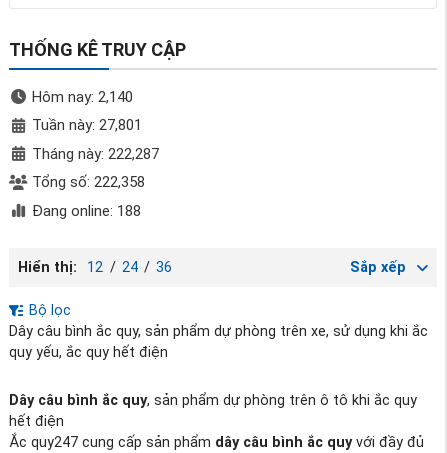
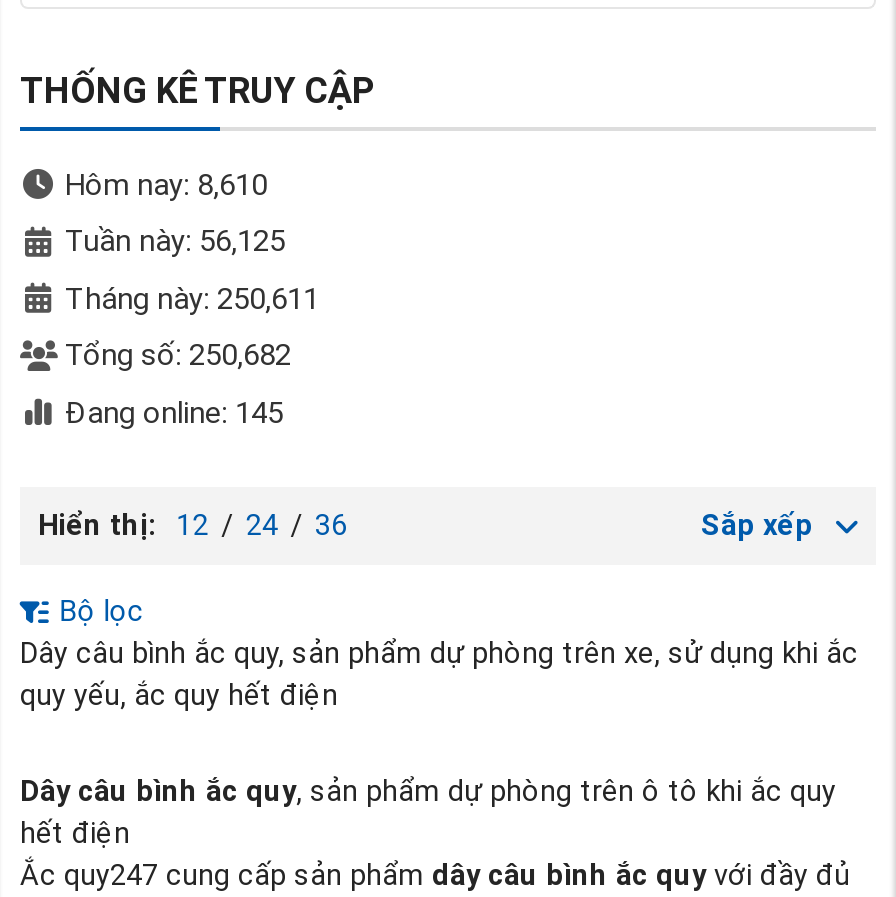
[31,87,132,105] Hôm nay: 2,140 -> [65,166,267,202] Hôm nay: 8,610
[31,116,141,134] Tuần này: 27,801 -> [65,223,285,259] Tuần này: 56,125
[31,144,158,162] Tháng này: 222,287 -> [65,280,319,316] Tháng này: 250,611
[31,173,144,191] Tổng số: 222,358 -> [65,337,291,373] Tổng số: 250,682
[31,201,140,219] Đang online: 188 -> [65,394,283,430] Đang online: 145

